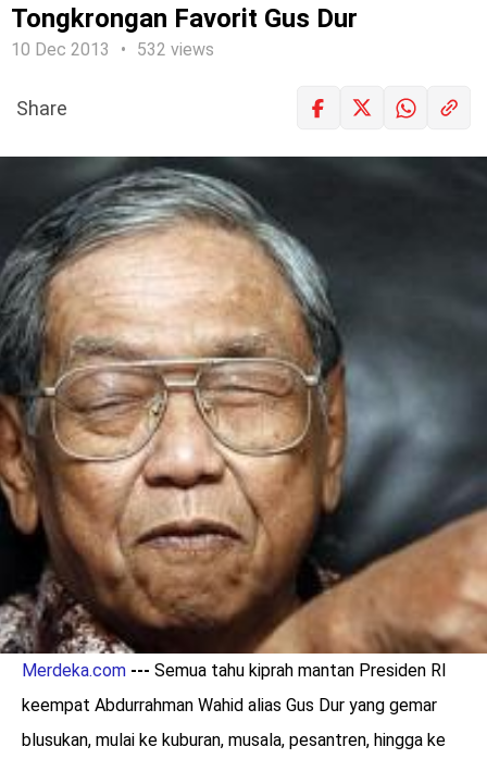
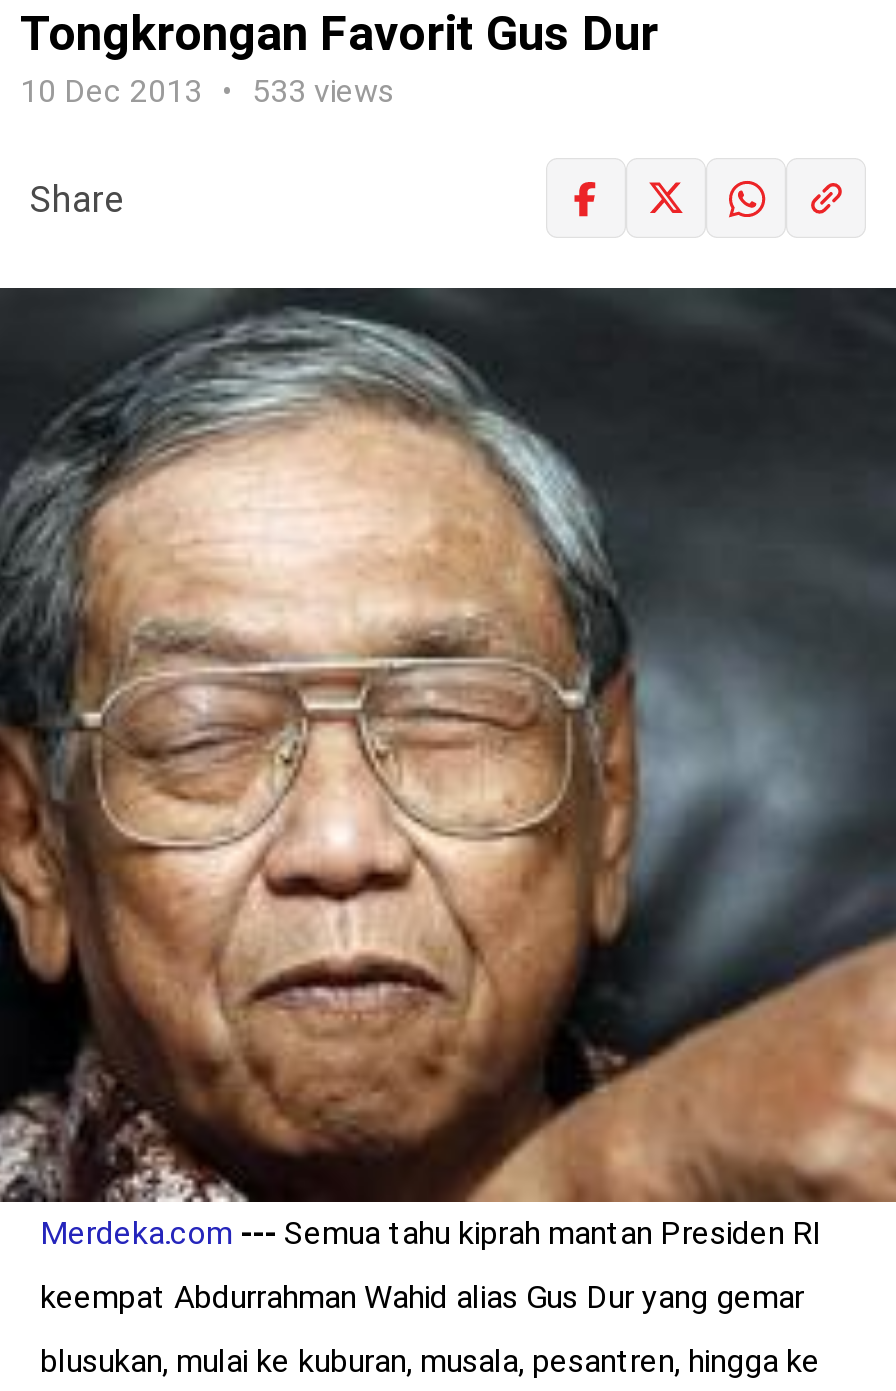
[11,39,214,60] 10 Dec 2013 532 views -> [20,72,394,110] 10 Dec 2013 533 views

